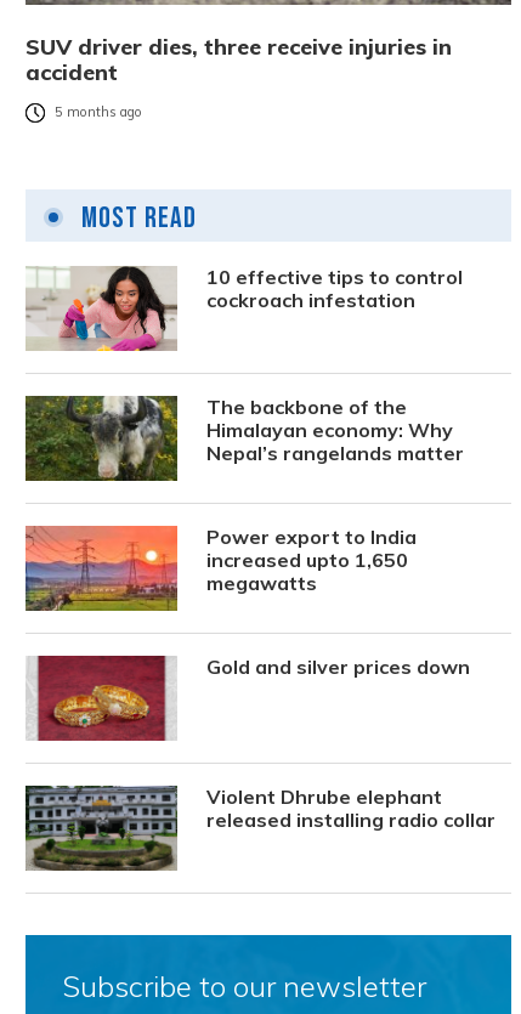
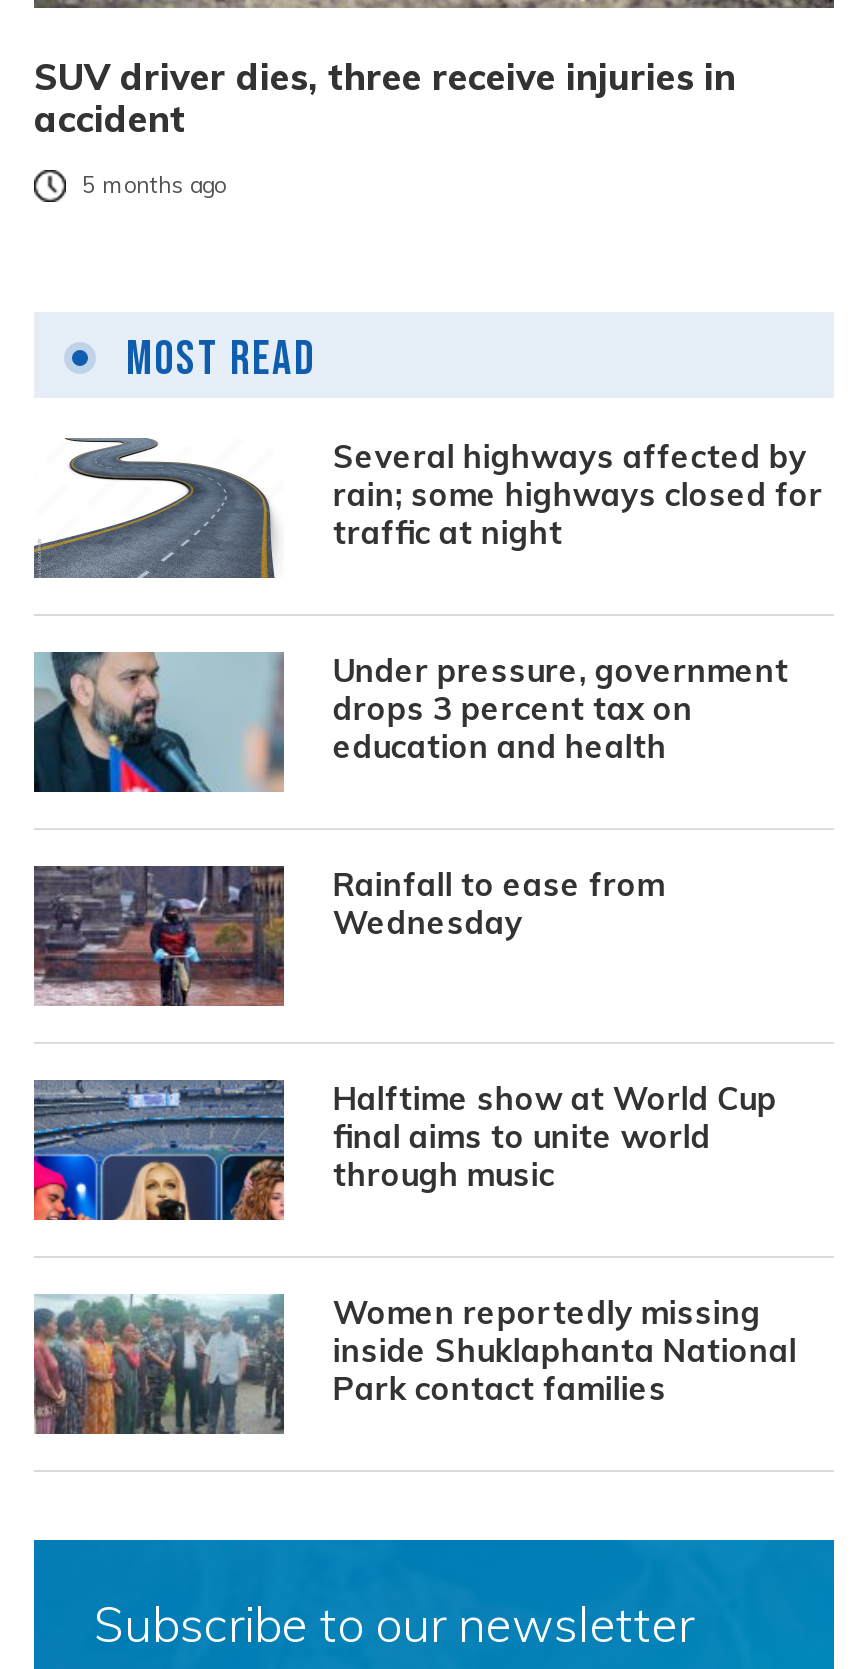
[24,265,463,352] [image] | 10 effective tips to control | cockroach infestation -> [34,436,823,580] [image] | Several highways affected by | rain; some highways closed for | traffic at night
[24,395,464,482] [image] | The backbone of the | Himalayan economy: Why | Nepal’s rangelands matter -> [32,650,789,794] [image] | Under pressure, government | drops 3 percent tax on | education and health
[24,525,417,612] [image] | Power export to India | increased upto 1,650 | megawatts -> [32,864,665,1006] [image] | Rainfall to ease from | Wednesday
[26,655,470,742] [image] | Gold and silver prices down -> [32,1078,777,1222] [image] | Halftime show at World Cup | final aims to unite world | through music
[24,784,496,871] [image] | Violent Dhrube elephant | released installing radio collar -> [32,1292,797,1434] [image] | Women reportedly missing | inside Shuklaphanta National | Park contact families

